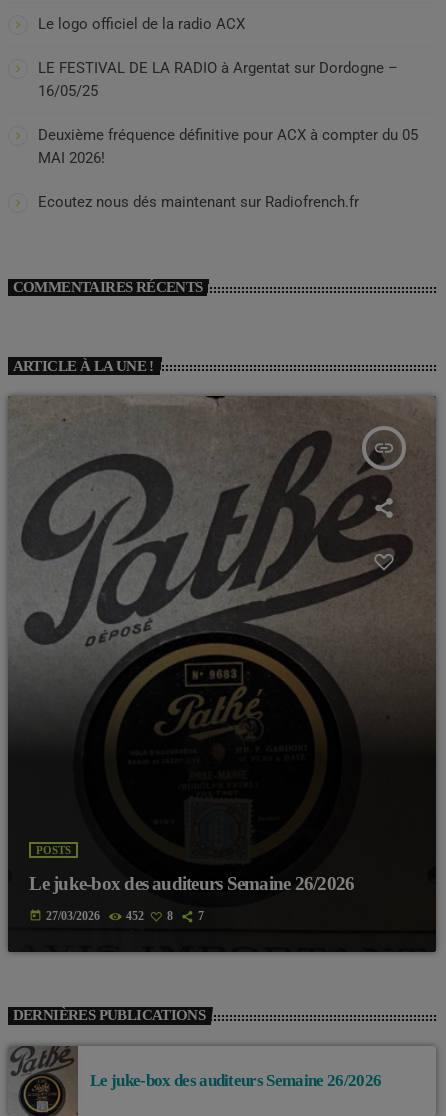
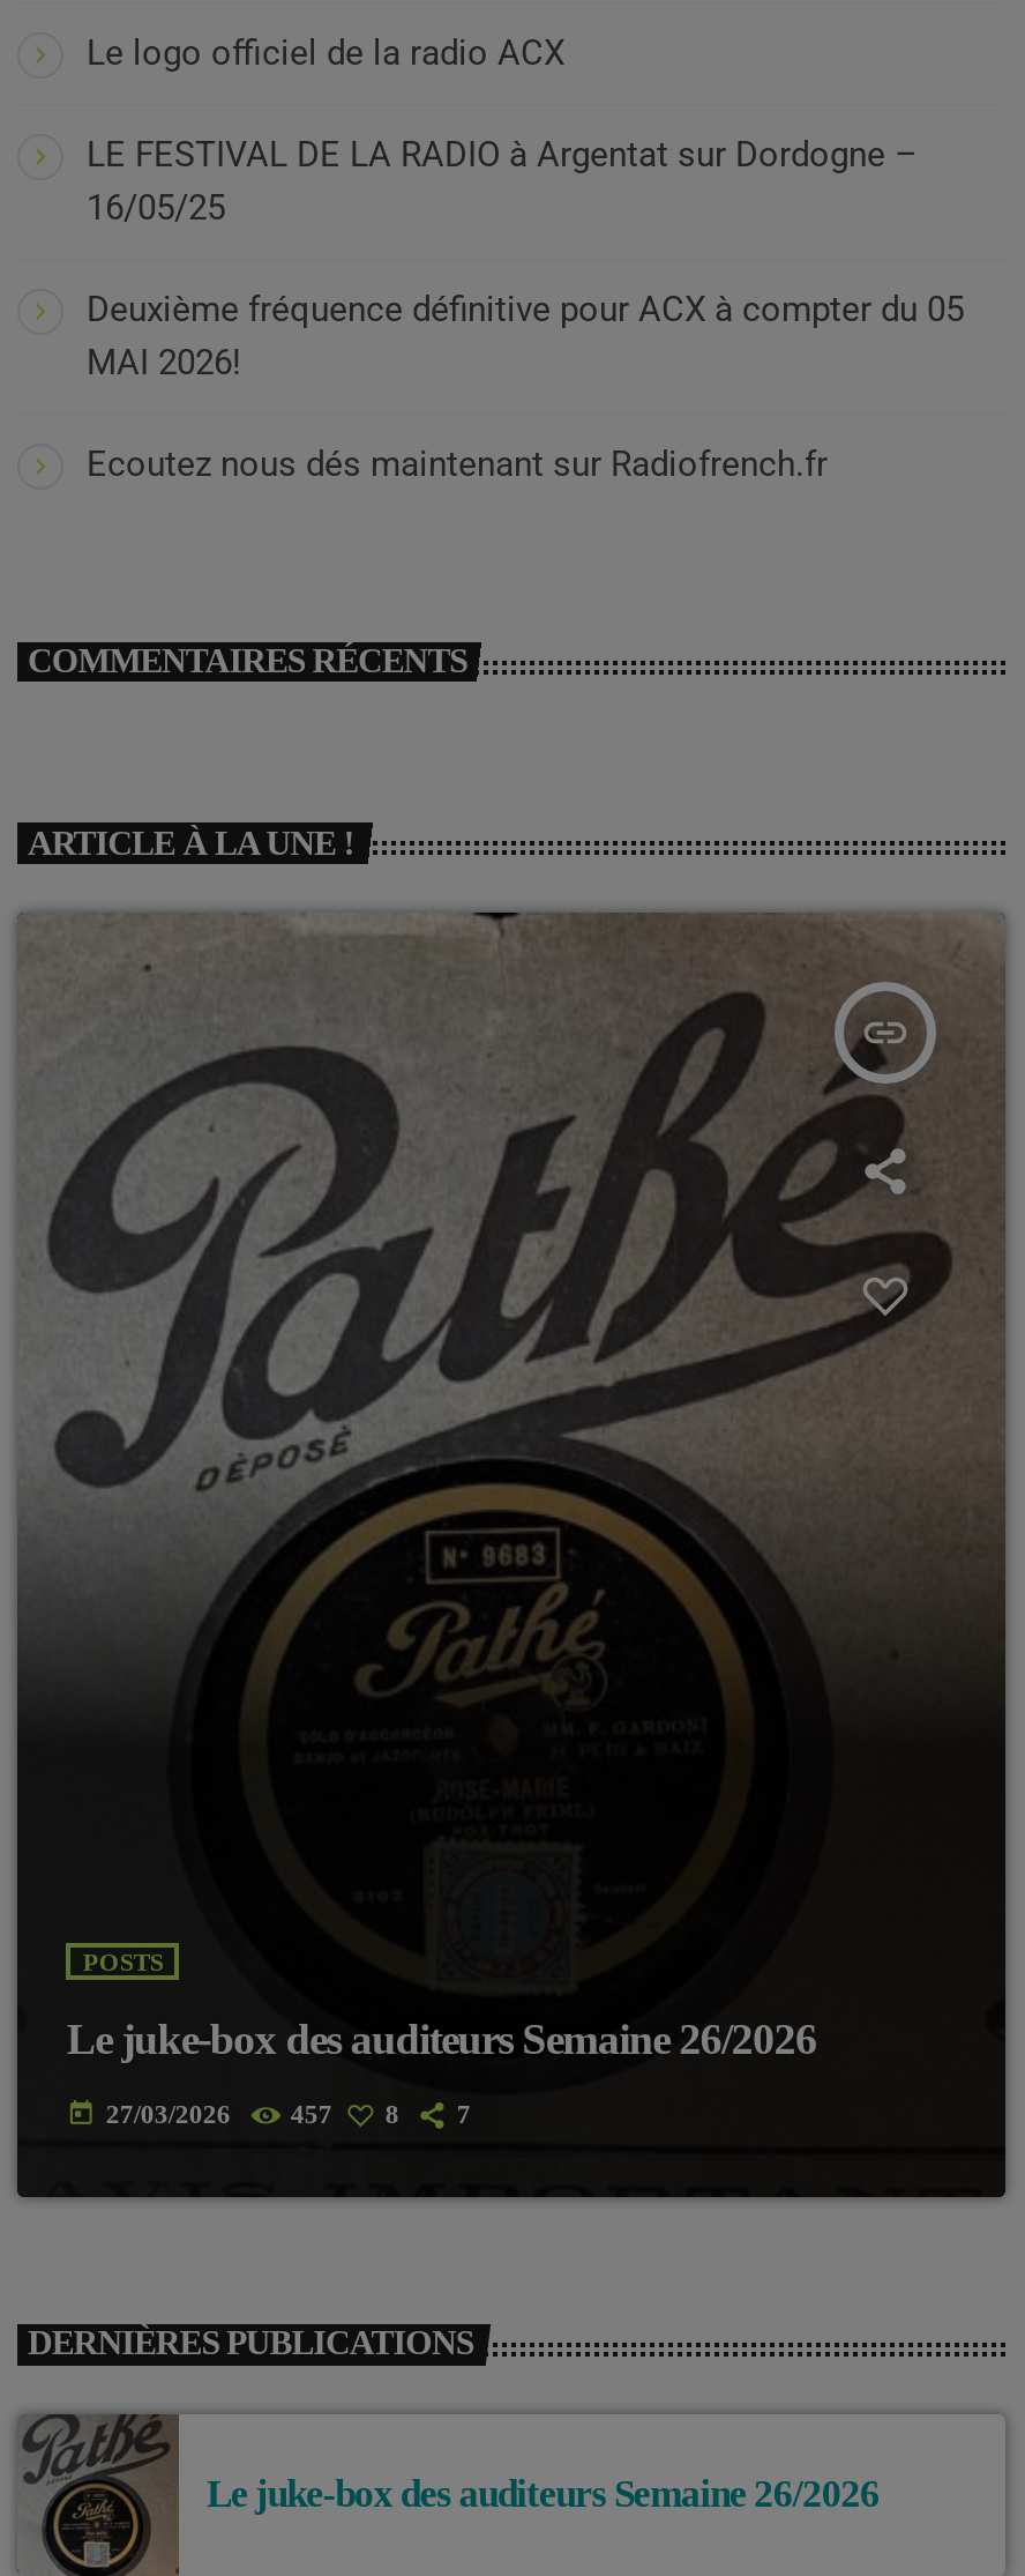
[126,910,173,922] 452 8 -> [291,2101,399,2128] 457 8

